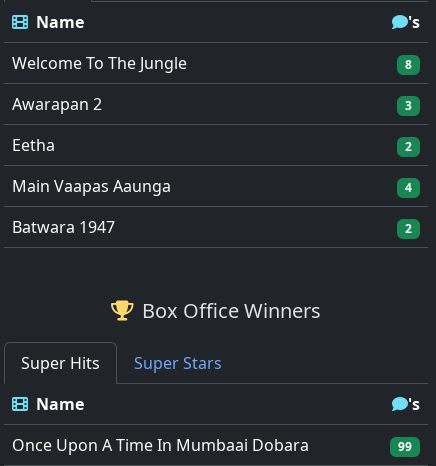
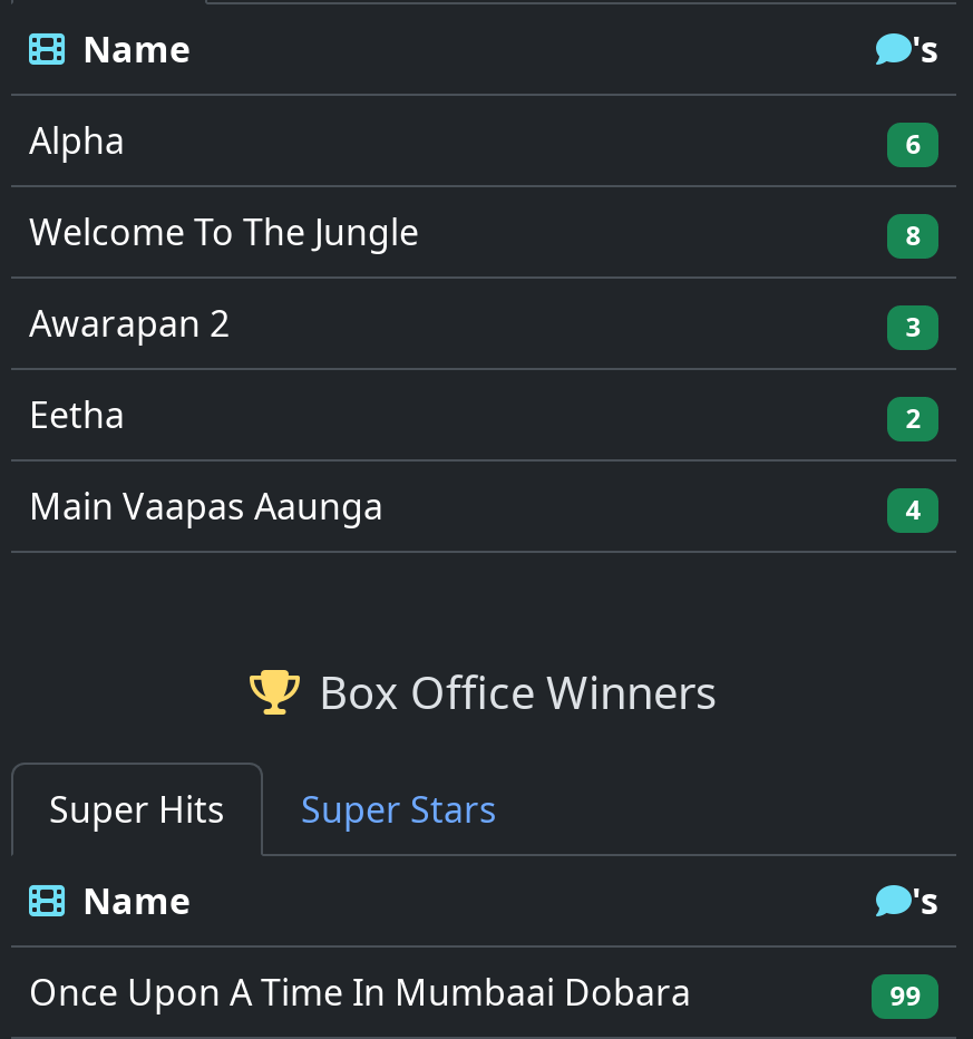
none -> [29,116,921,165] Alpha | 6
moved [12,52,412,197] -> [29,208,921,531]: Welcome To The Jungle | 8 | Awarapan 2 | 3 | Eetha | 2 | Main Vaapas Aaunga | 4
[12,216,412,238] Batwara 1947 | 2 -> none

